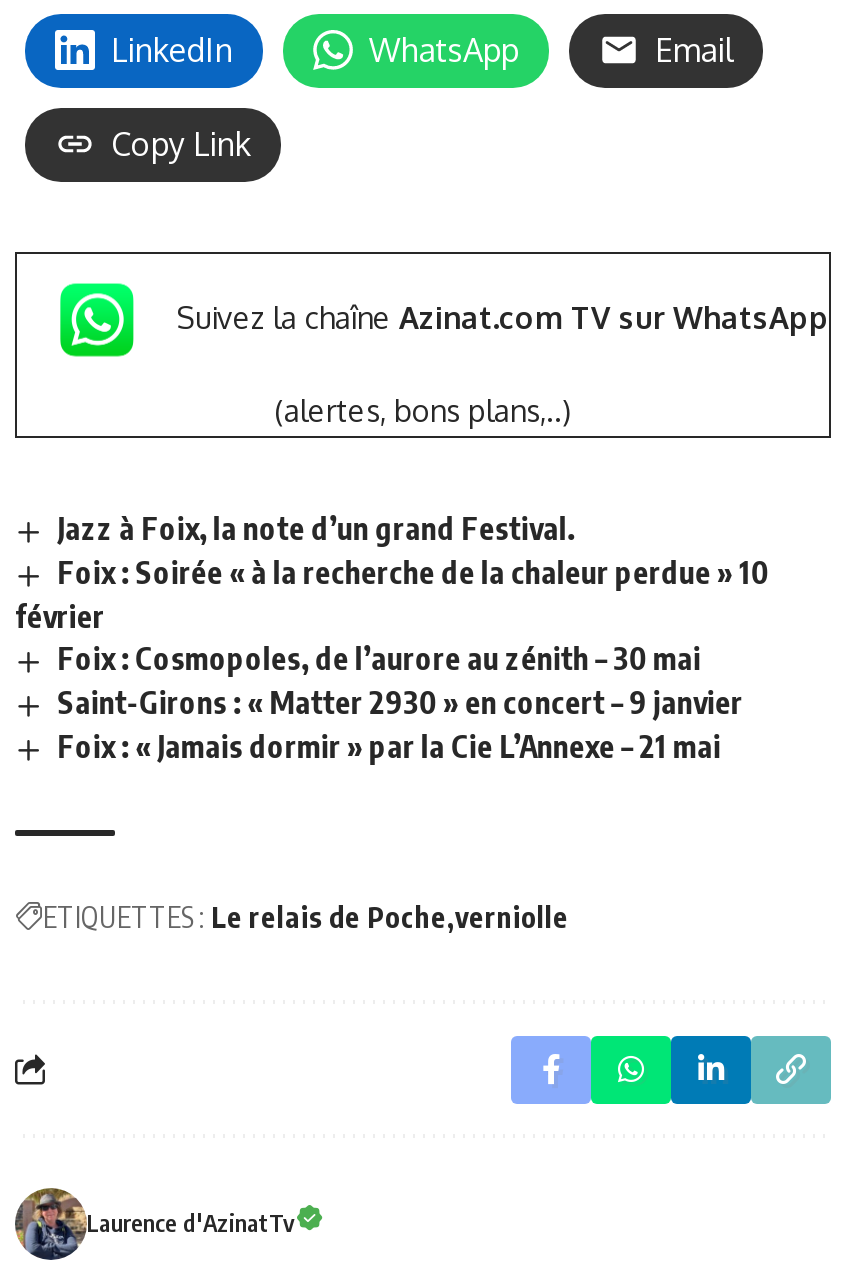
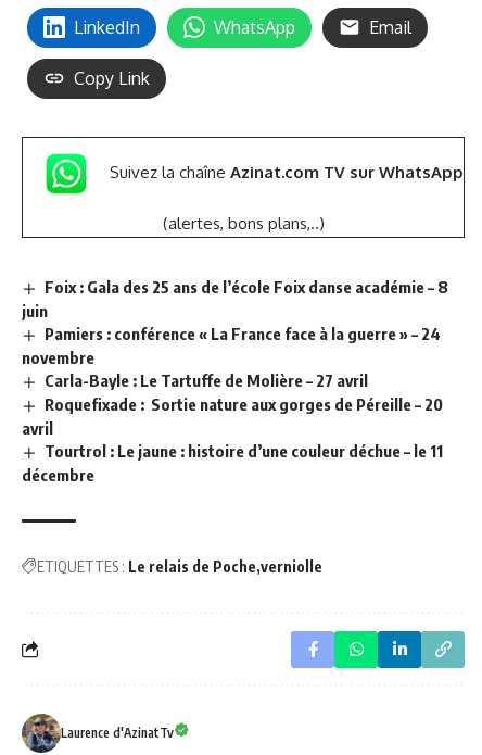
[15,511,769,764] Jazz à Foix, la note d’un grand Festival. | Foix : Soirée « à la recherche de la chaleur perdue » 10 | février | Foix : Cosmopoles, de l’aurore au zénith – 30 mai | Saint-Girons : « Matter 2930 » en concert – 9 janvier | Foix : « Jamais dormir » par la Cie L’Annexe – 21 mai -> [22,277,448,484] Foix : Gala des 25 ans de l’école Foix danse académie – 8 | juin | Pamiers : conférence « La France face à la guerre » – 24 | novembre | Carla-Bayle : Le Tartuffe de Molière – 27 avril | Roquefixade : Sortie nature aux gorges de Péreille – 20 | avril | Tourtrol : Le jaune : histoire d’une couleur déchue – le 11 | décembre

